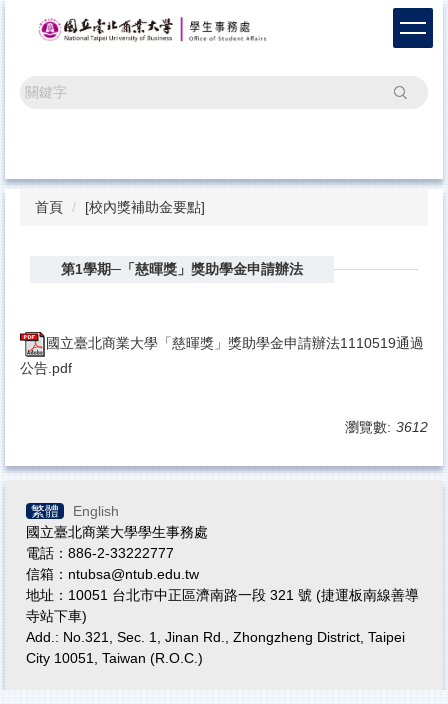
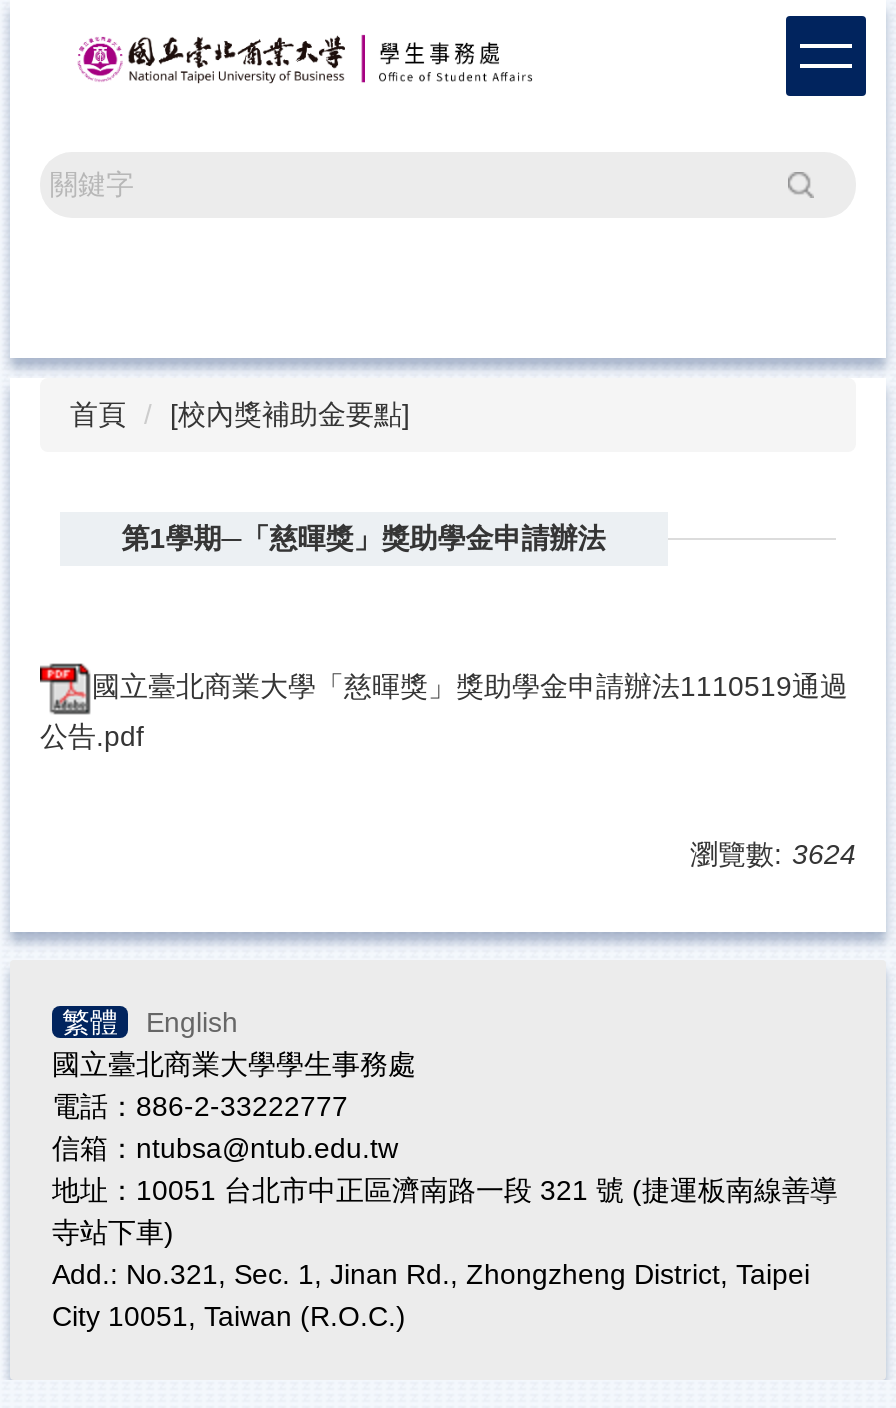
[345,419,428,435] 瀏覽數: 3612 -> [690,838,856,870] 瀏覽數: 3624

